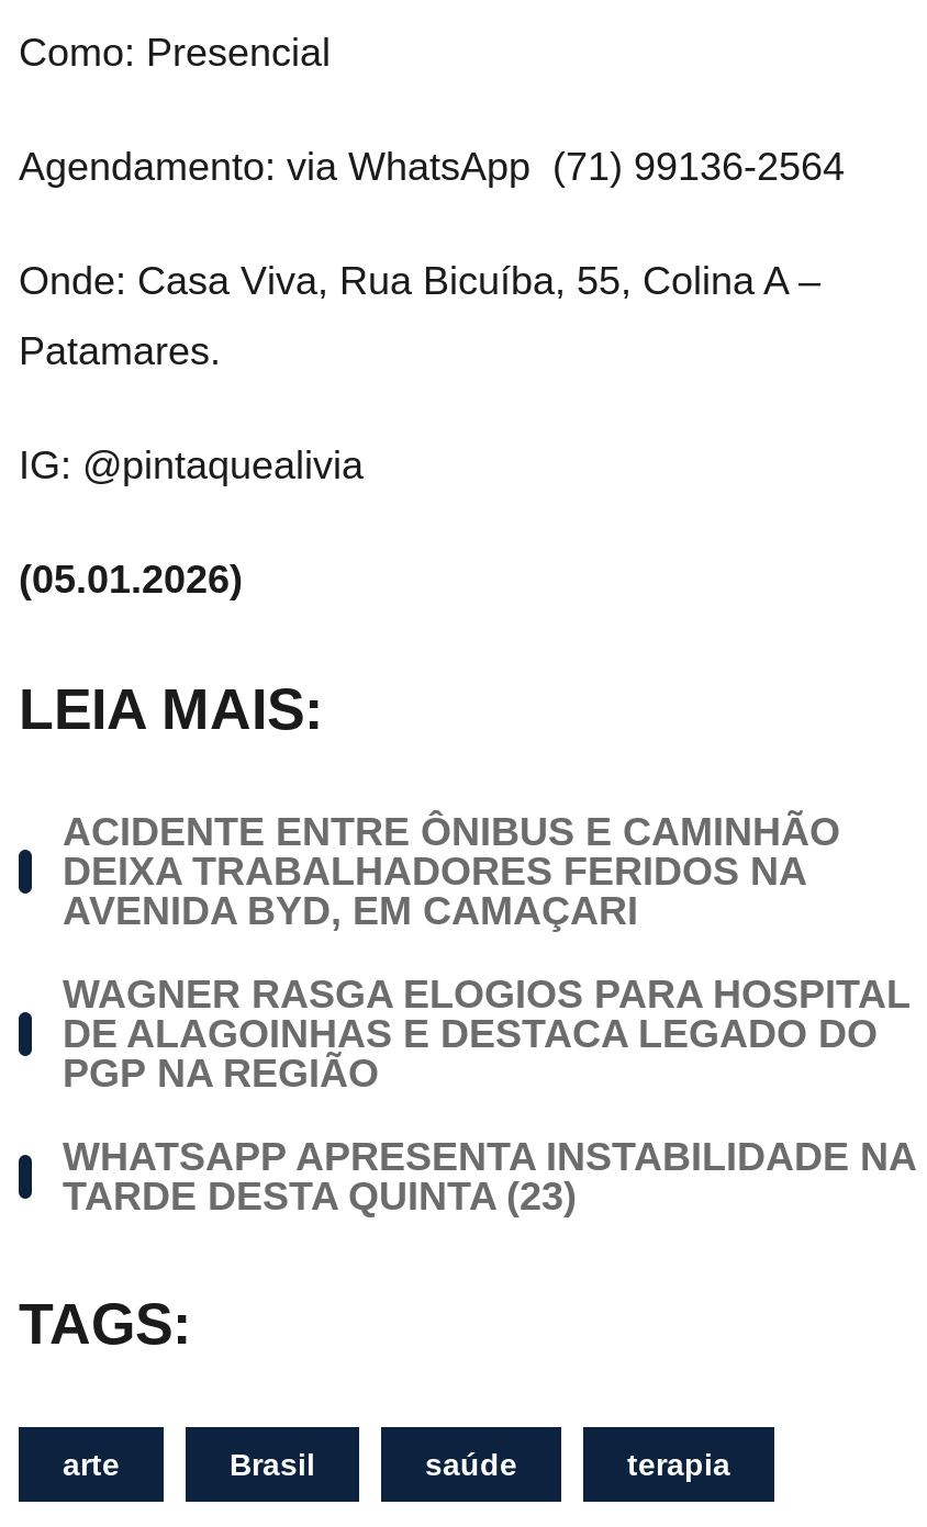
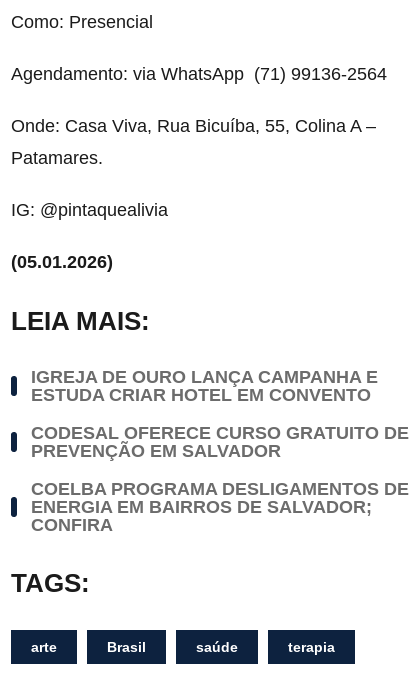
[63,811,840,934] ACIDENTE ENTRE ÔNIBUS E CAMINHÃO | DEIXA TRABALHADORES FERIDOS NA | AVENIDA BYD, EM CAMAÇARI -> [31,367,378,405] IGREJA DE OURO LANÇA CAMPANHA E | ESTUDA CRIAR HOTEL EM CONVENTO
[63,973,911,1096] WAGNER RASGA ELOGIOS PARA HOSPITAL | DE ALAGOINHAS E DESTACA LEGADO DO | PGP NA REGIÃO -> [31,423,409,461] CODESAL OFERECE CURSO GRATUITO DE | PREVENÇÃO EM SALVADOR
[63,1136,915,1219] WHATSAPP APRESENTA INSTABILIDADE NA | TARDE DESTA QUINTA (23) -> [31,479,409,535] COELBA PROGRAMA DESLIGAMENTOS DE | ENERGIA EM BAIRROS DE SALVADOR; | CONFIRA

